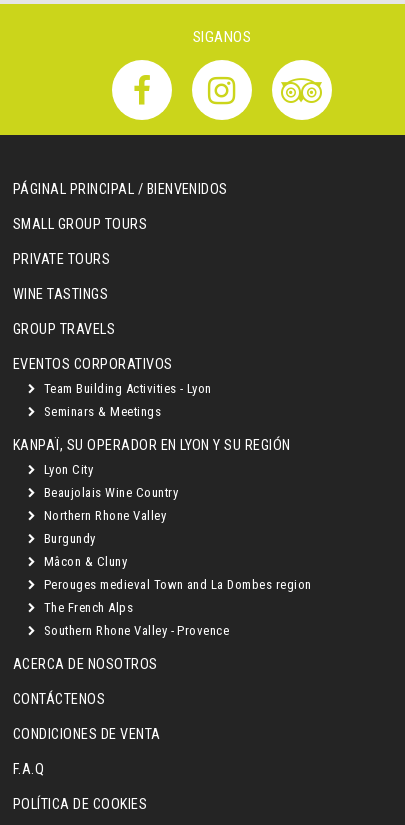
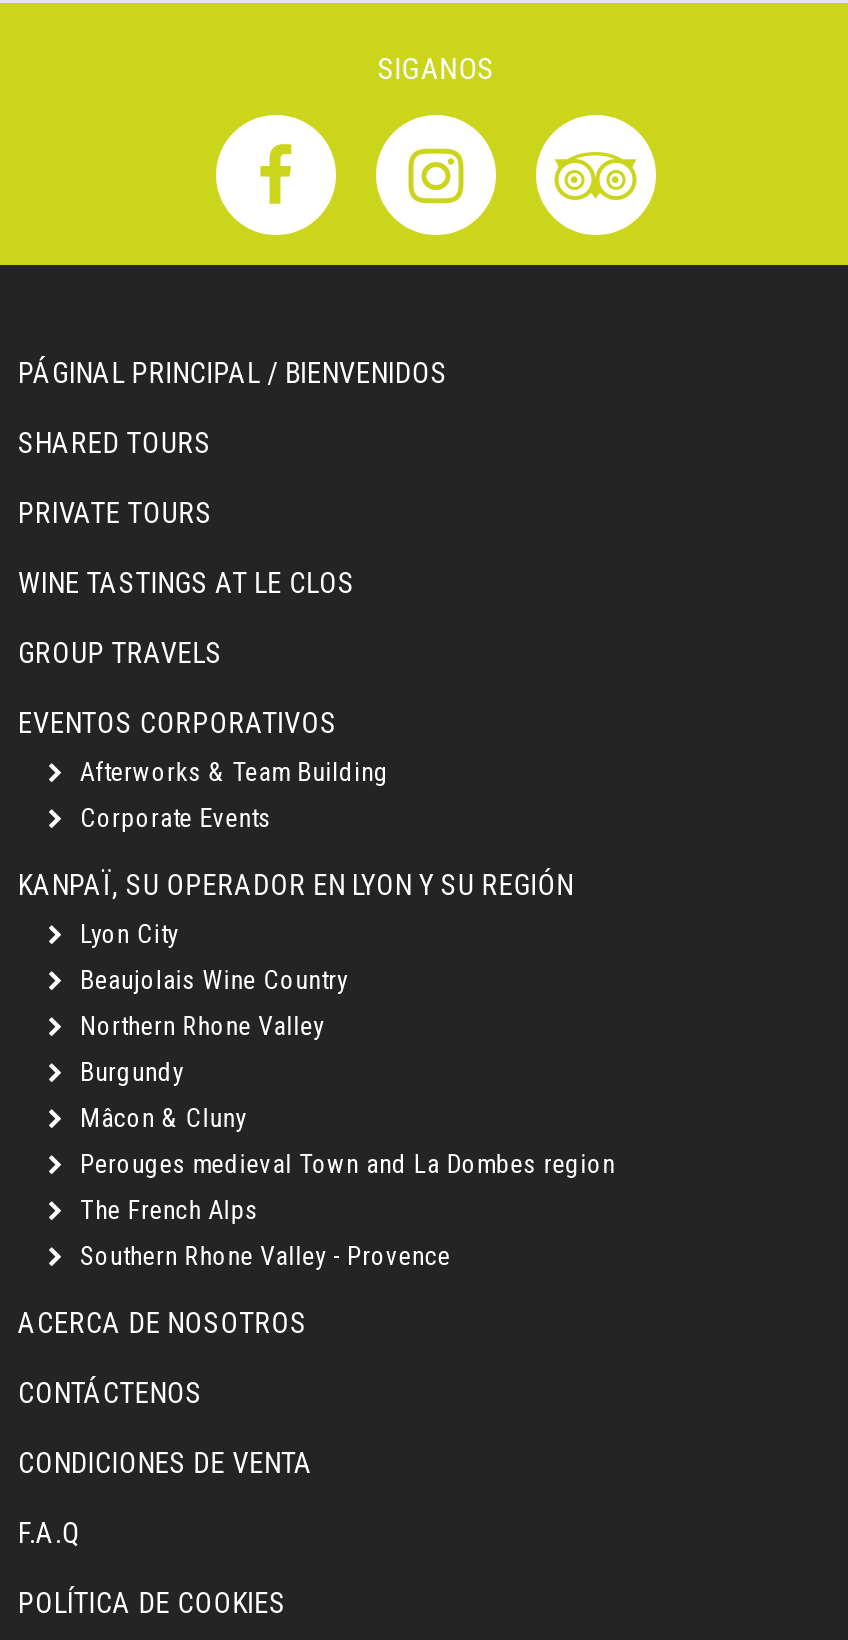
[13,216,147,233] SMALL GROUP TOURS -> [18,427,212,461] SHARED TOURS
[13,286,108,303] WINE TASTINGS -> [18,567,355,601] WINE TASTINGS AT LE CLOS
[40,381,212,396] Team Building Activities - Lyon -> [73,757,389,787] Afterworks & Team Building
[40,404,161,419] Seminars & Meetings -> [73,803,271,833] Corporate Events

